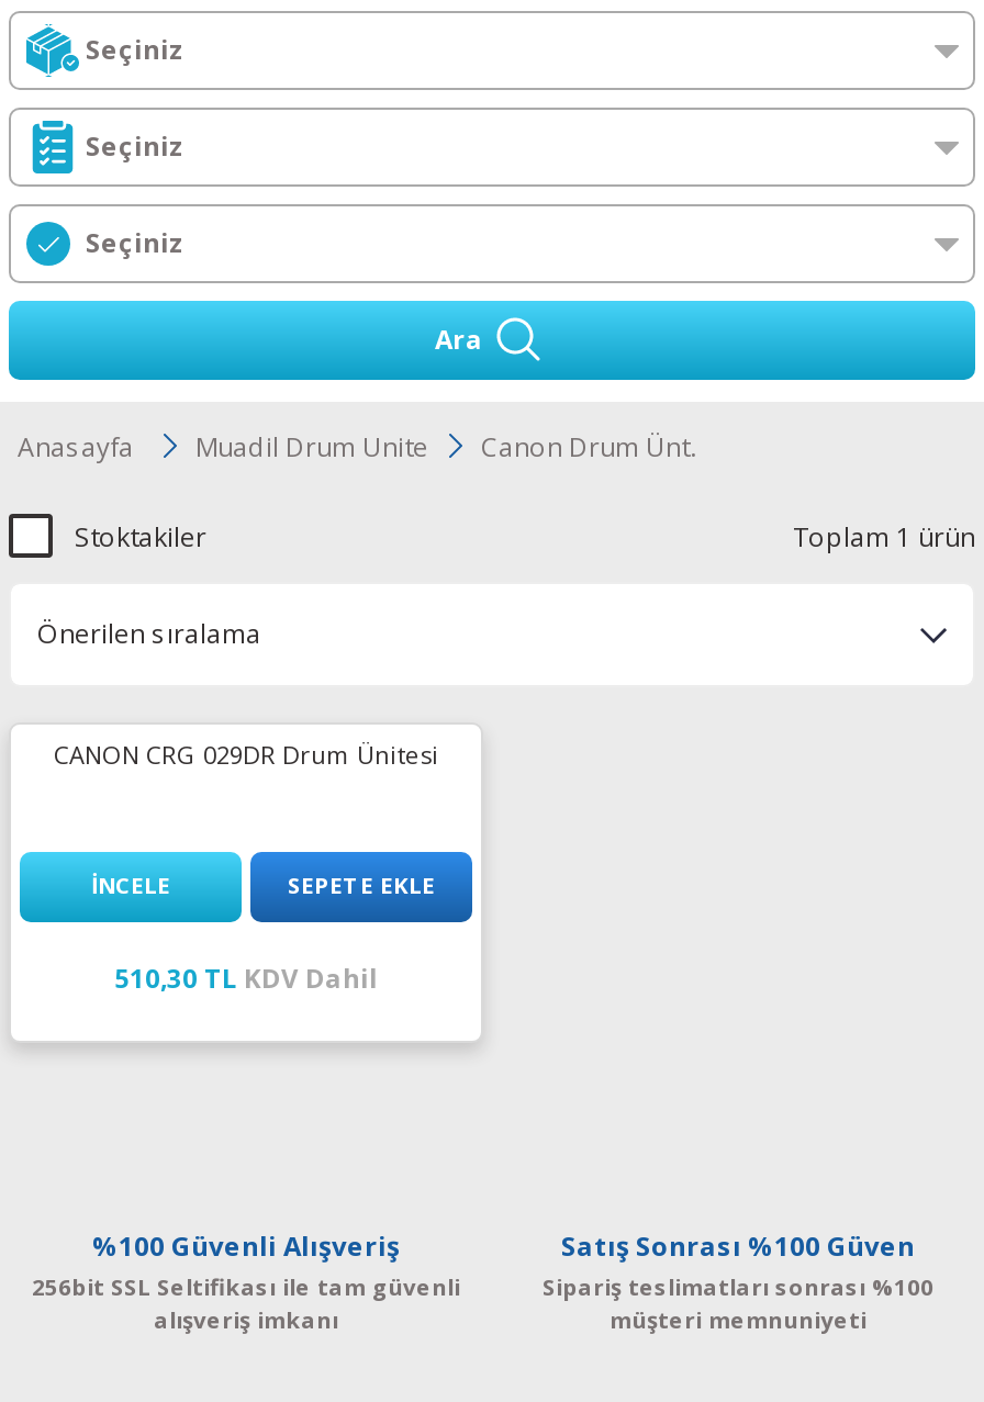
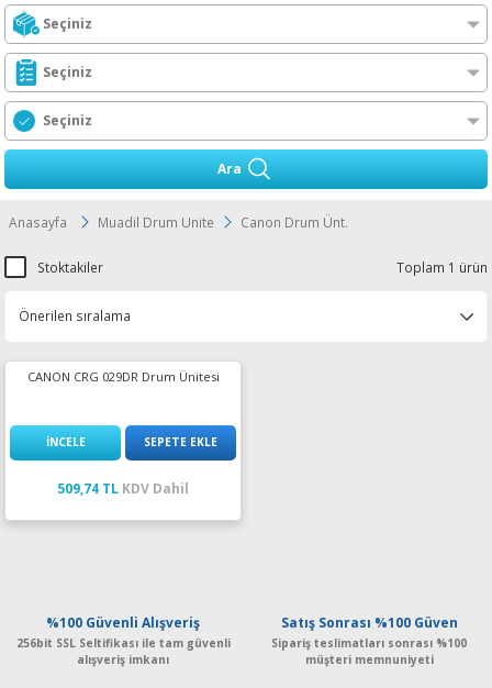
[114,961,378,996] 510,30 TL KDV Dahil -> [57,480,189,497] 509,74 TL KDV Dahil

